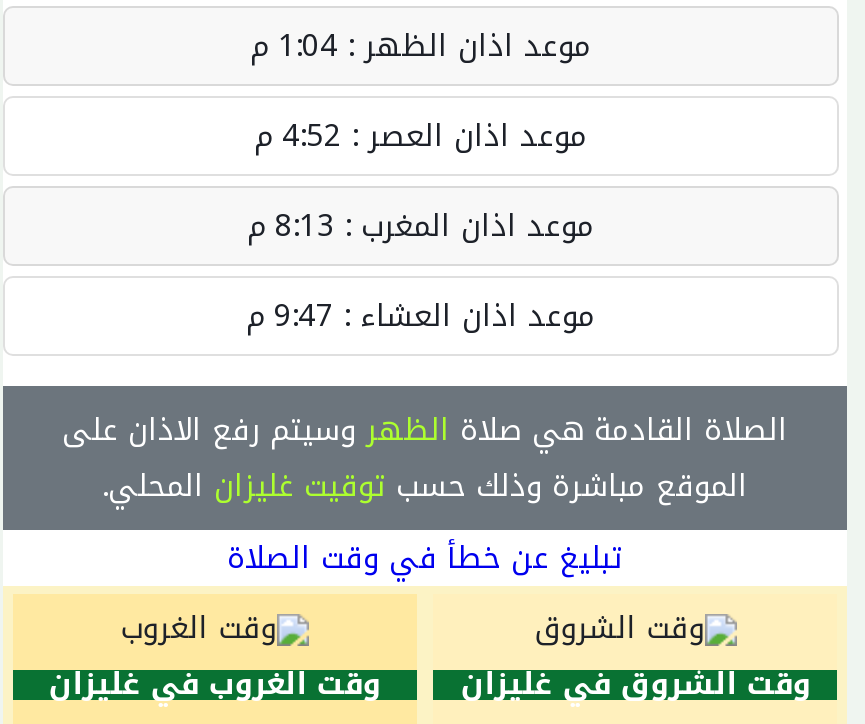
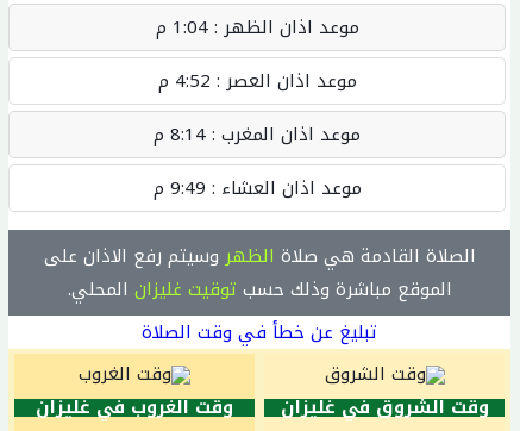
[275,198,595,254] موعد اذان المغرب : 8:13 م -> [170,118,361,151] موعد اذان المغرب : 8:14 م
[274,288,596,344] موعد اذان العشاء : 9:47 م -> [170,171,361,205] موعد اذان العشاء : 9:49 م

